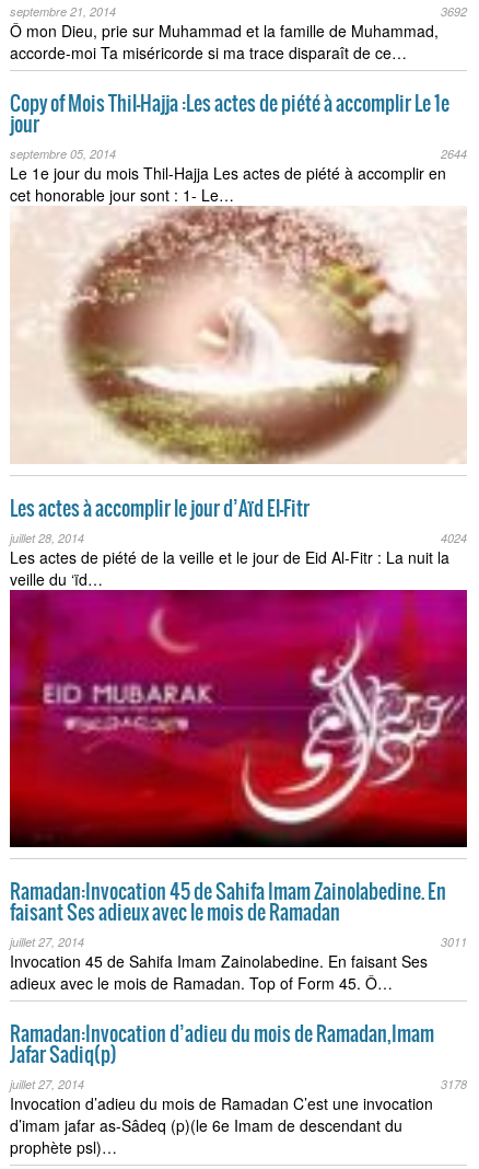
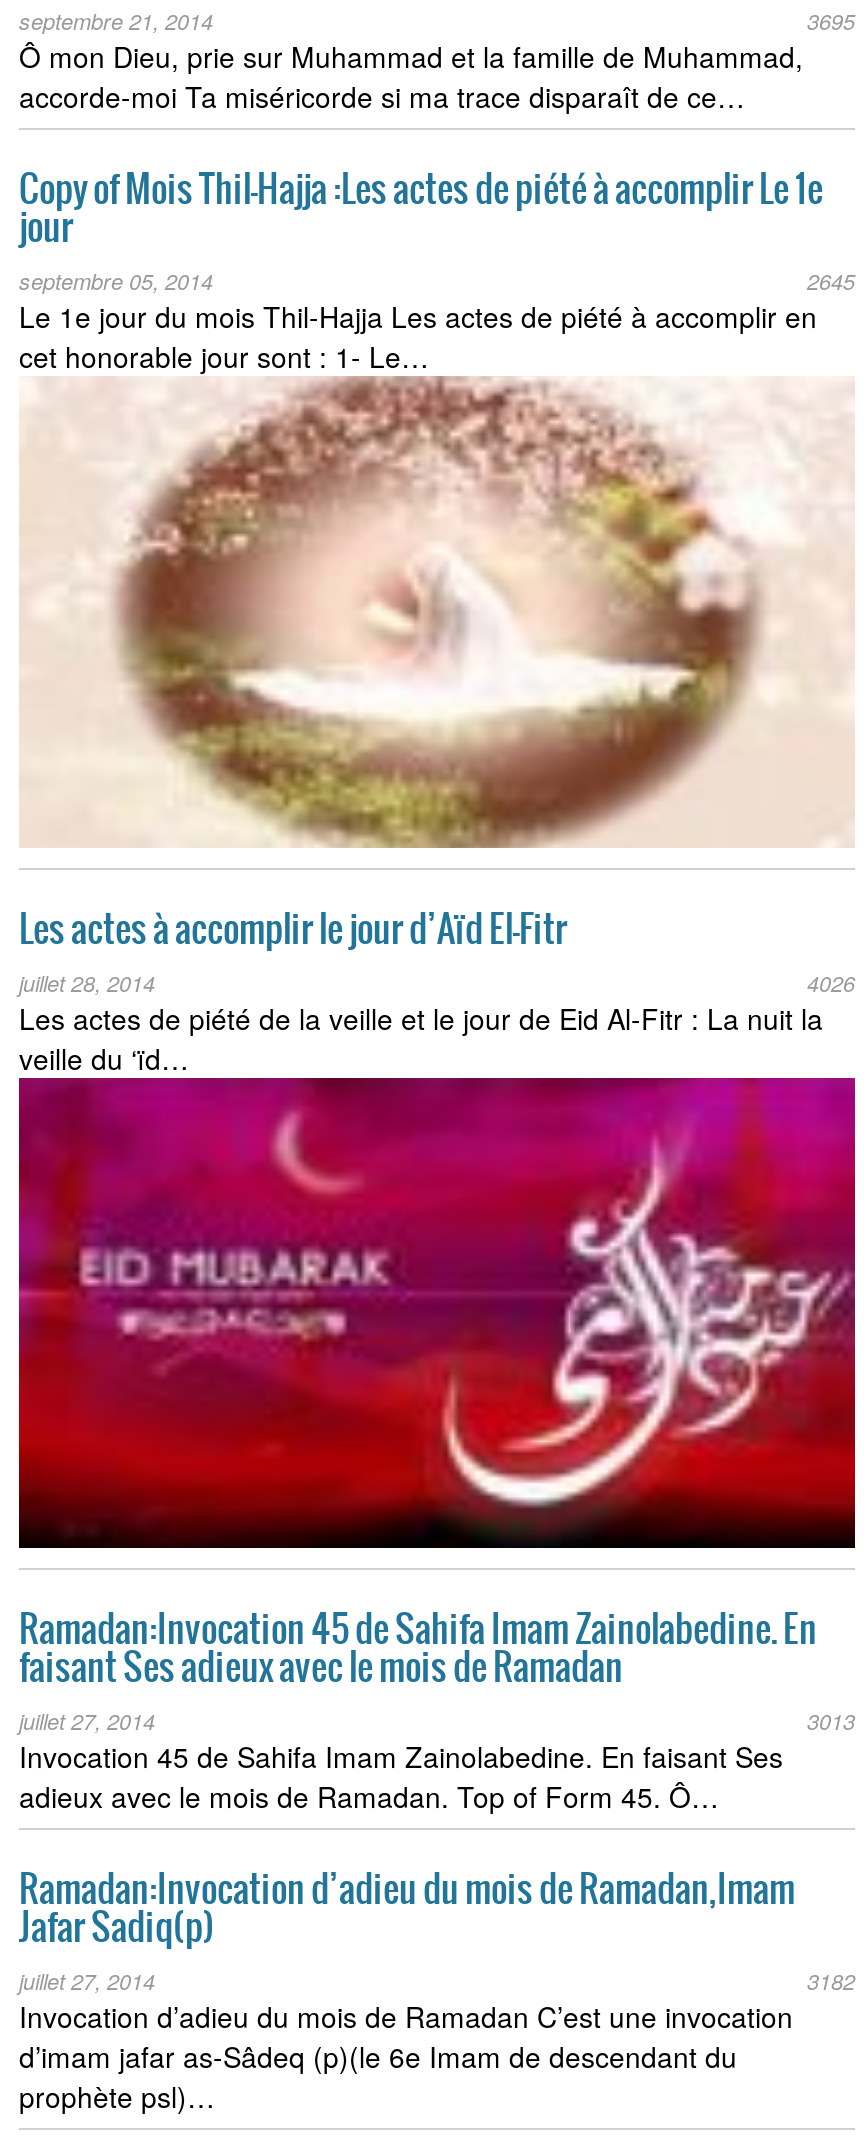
[441,4,467,20] 3692 -> [807,7,855,37] 3695
[441,146,467,162] 2644 -> [807,267,855,297] 2645
[441,529,467,546] 4024 -> [807,967,855,997] 4026
[441,933,467,950] 3011 -> [807,1705,855,1735] 3013
[441,1076,467,1092] 3178 -> [807,1965,855,1995] 3182

